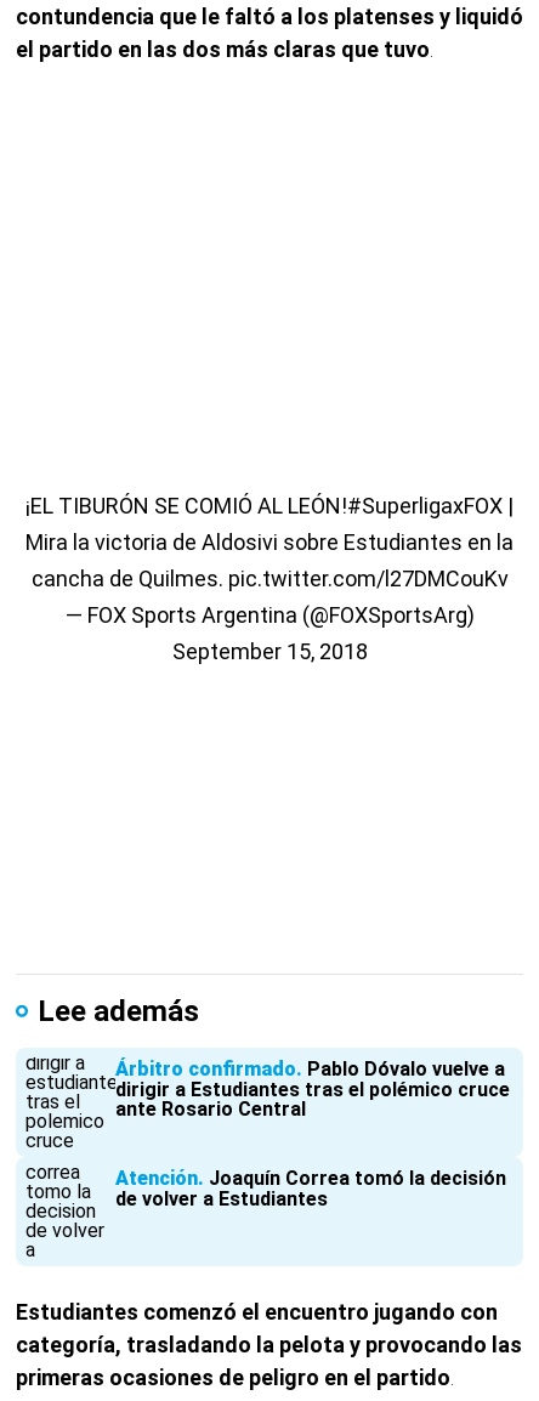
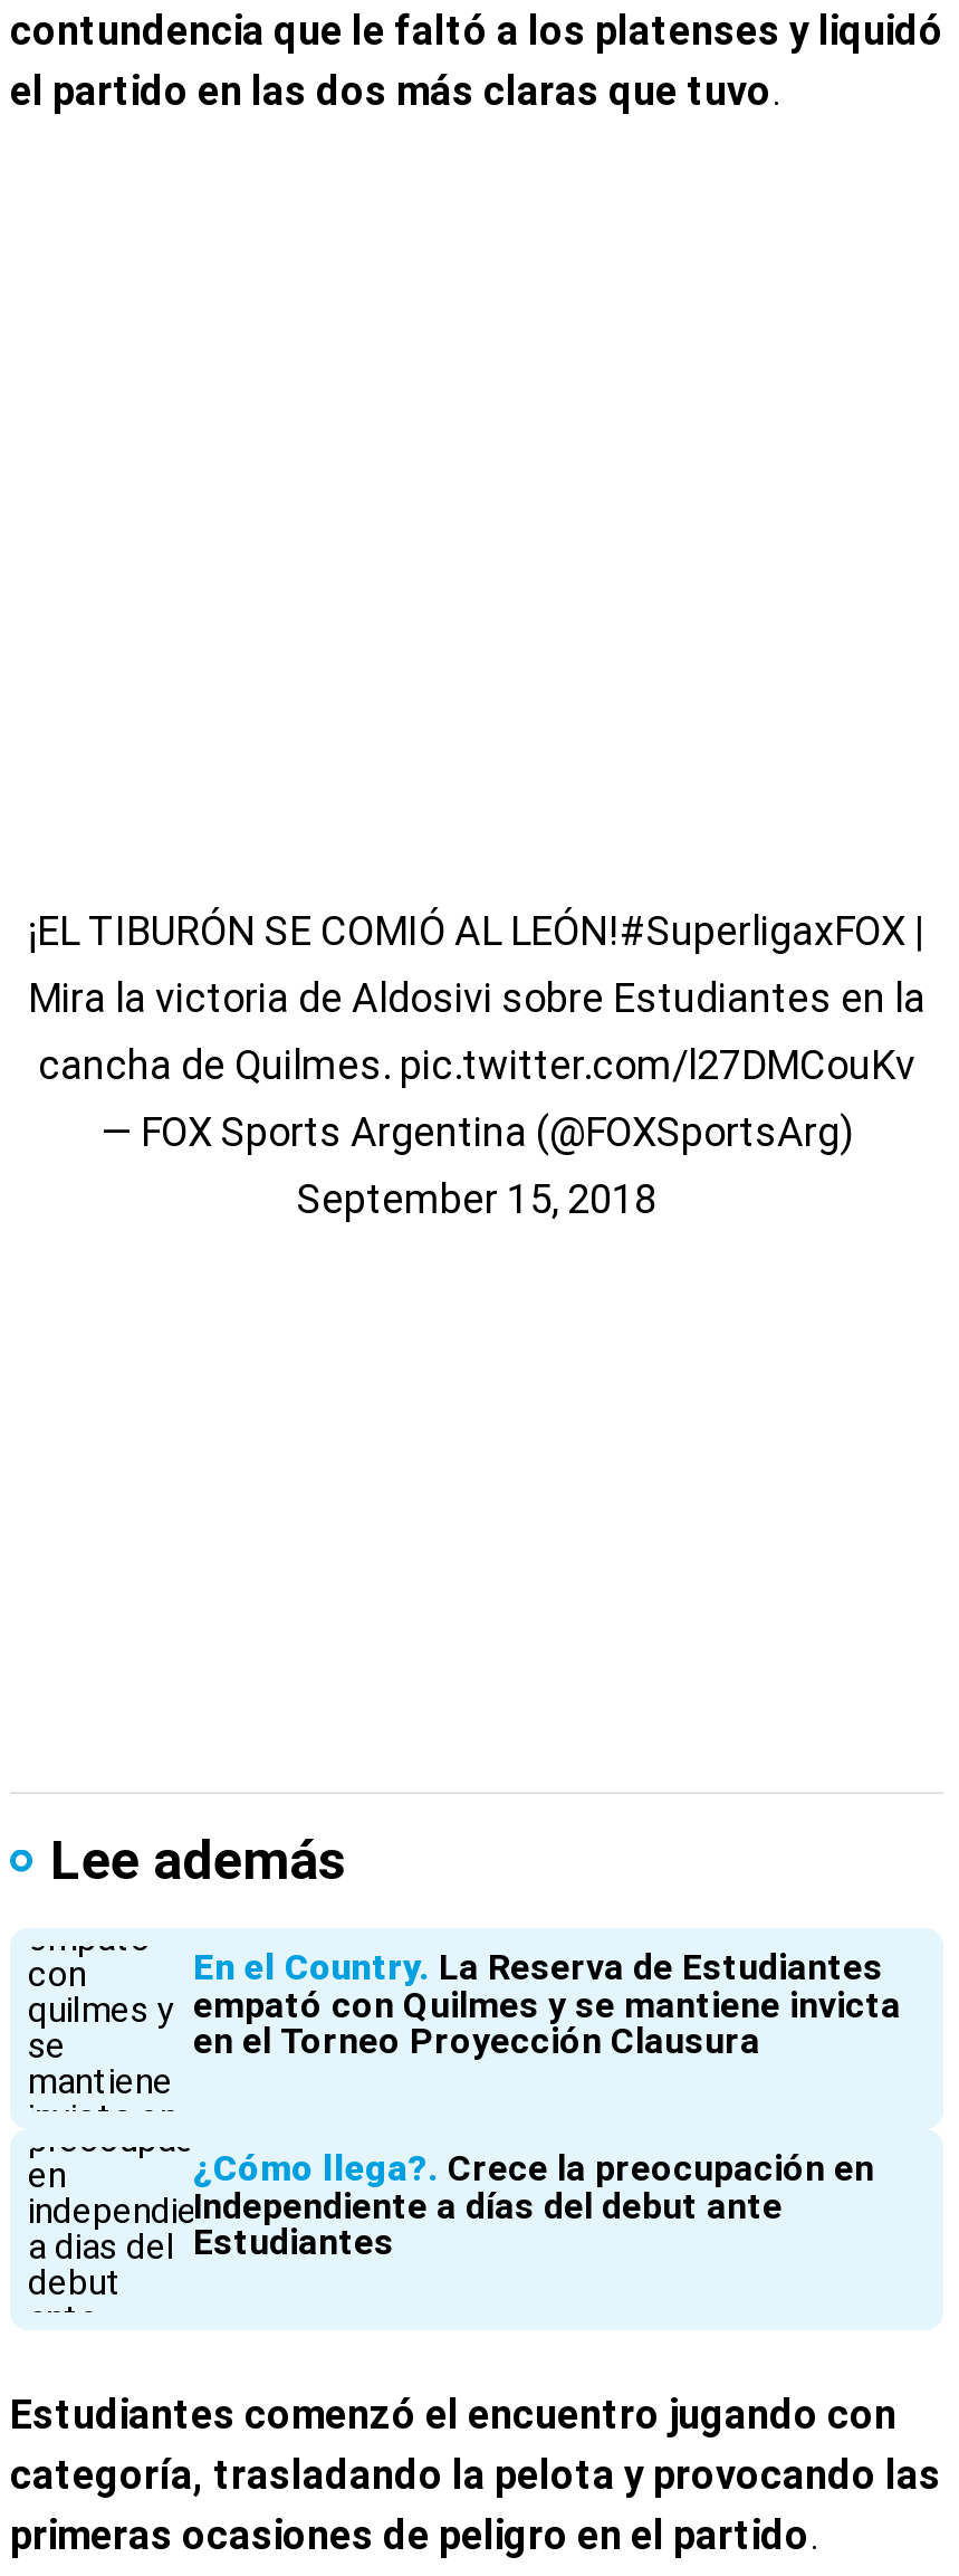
[24,1057,510,1148] [image] | Árbitro confirmado Pablo Dóvalo vuelve a | dirigir a Estudiantes tras el polémico cruce | ante Rosario Central -> [26,1944,901,2111] [image] | En el Country La Reserva de Estudiantes | empató con Quilmes y se mantiene invicta | en el Torneo Proyección Clausura
[24,1167,506,1257] [image] | Atención Joaquín Correa tomó la decisión | de volver a Estudiantes -> [26,2145,874,2315] [image] | ¿Cómo llega? Crece la preocupación en | Independiente a días del debut ante | Estudiantes

